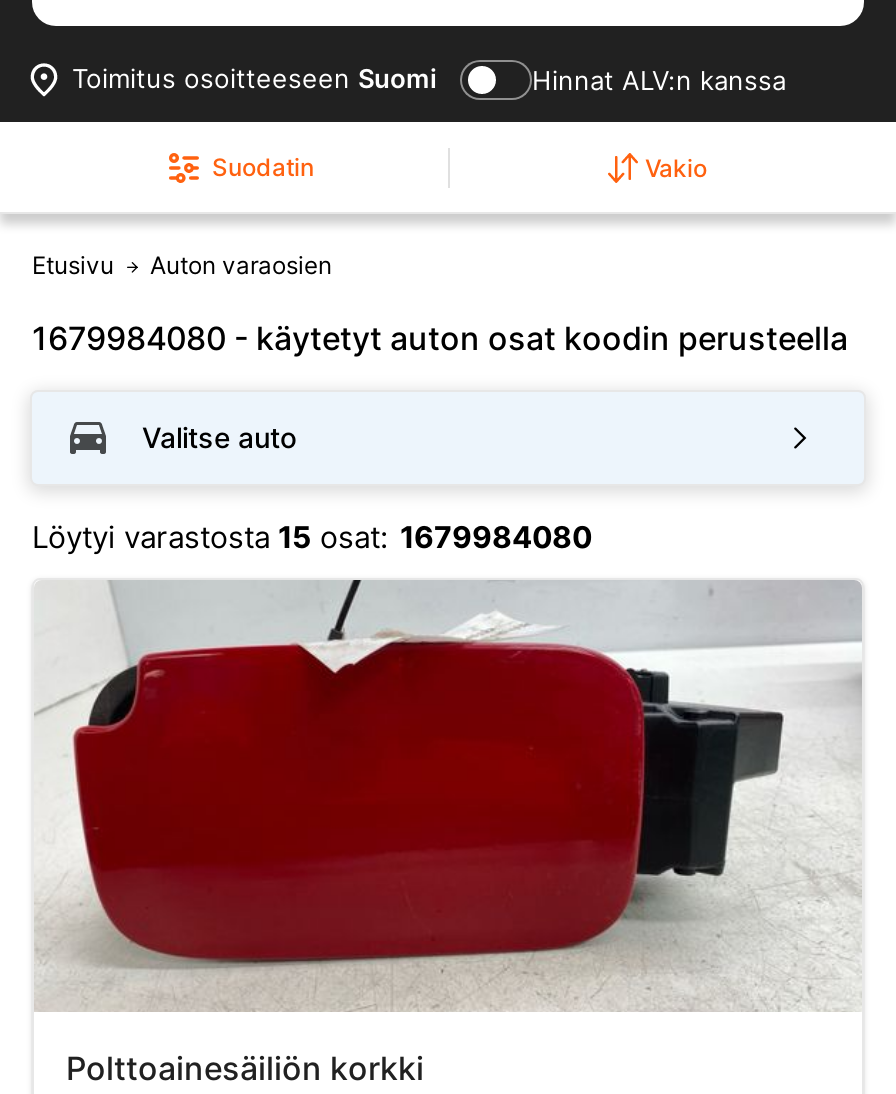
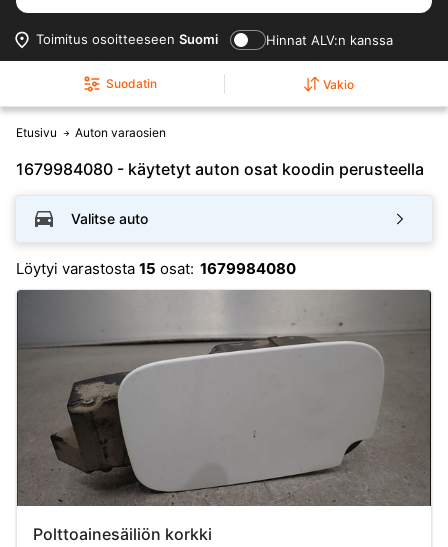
[34,580,862,1012] [image] -> [16,289,432,507] [image]

